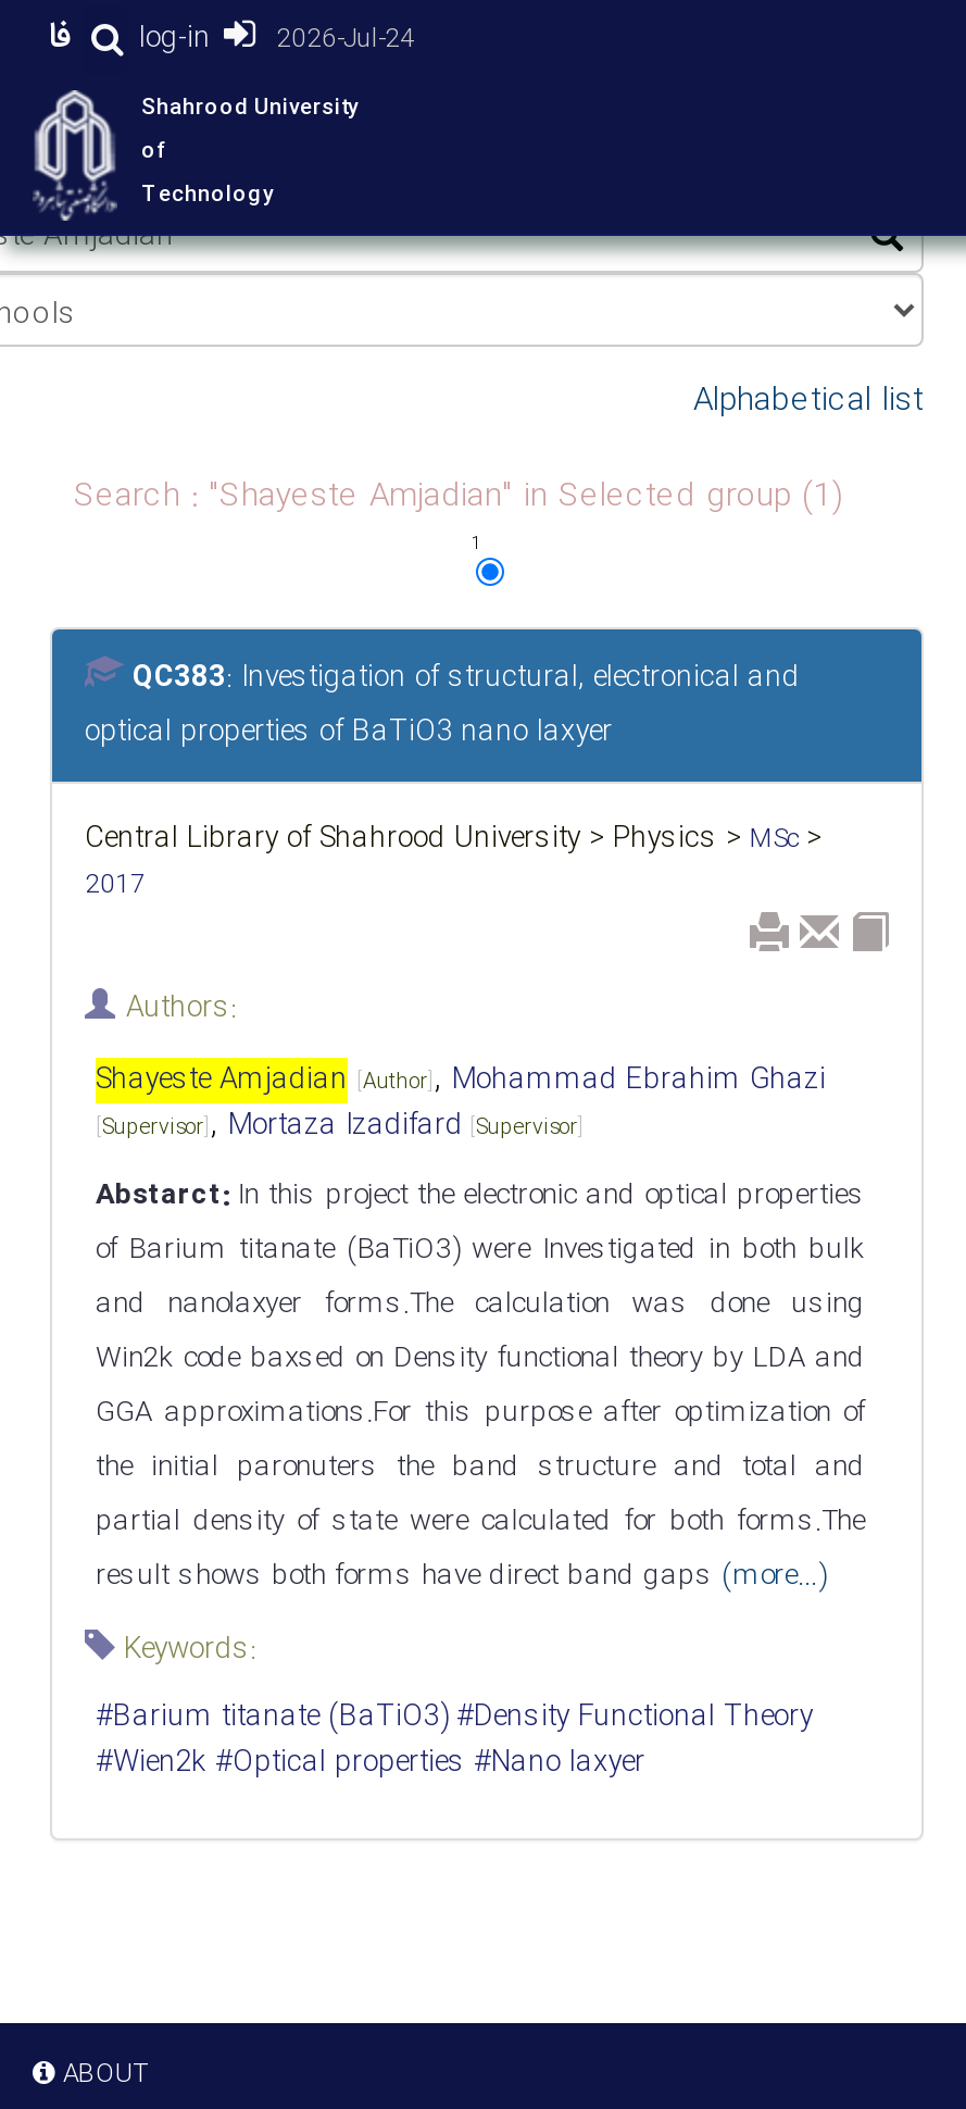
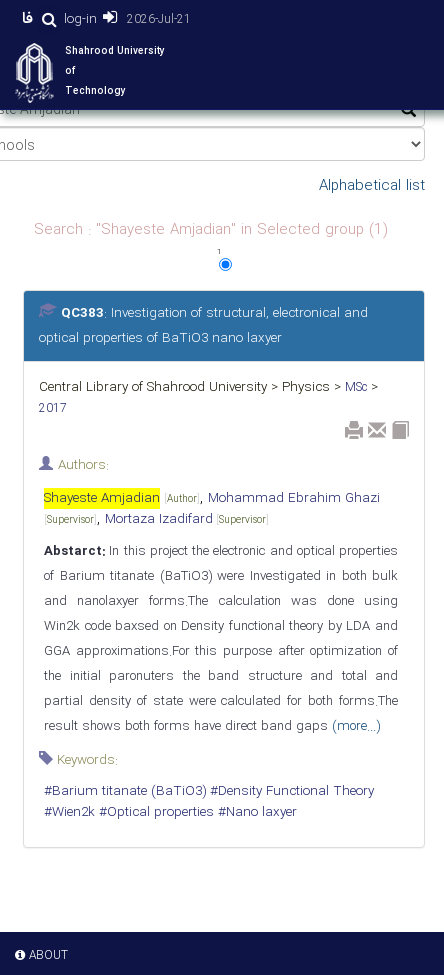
[276,18,415,60] 2026-Jul-24 -> [127,10,191,29] 2026-Jul-21

